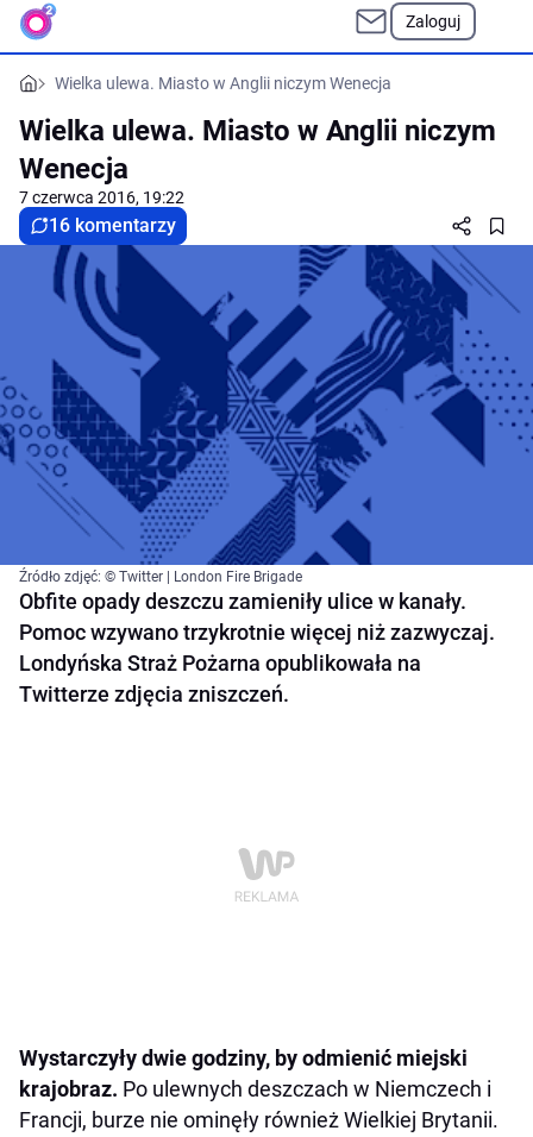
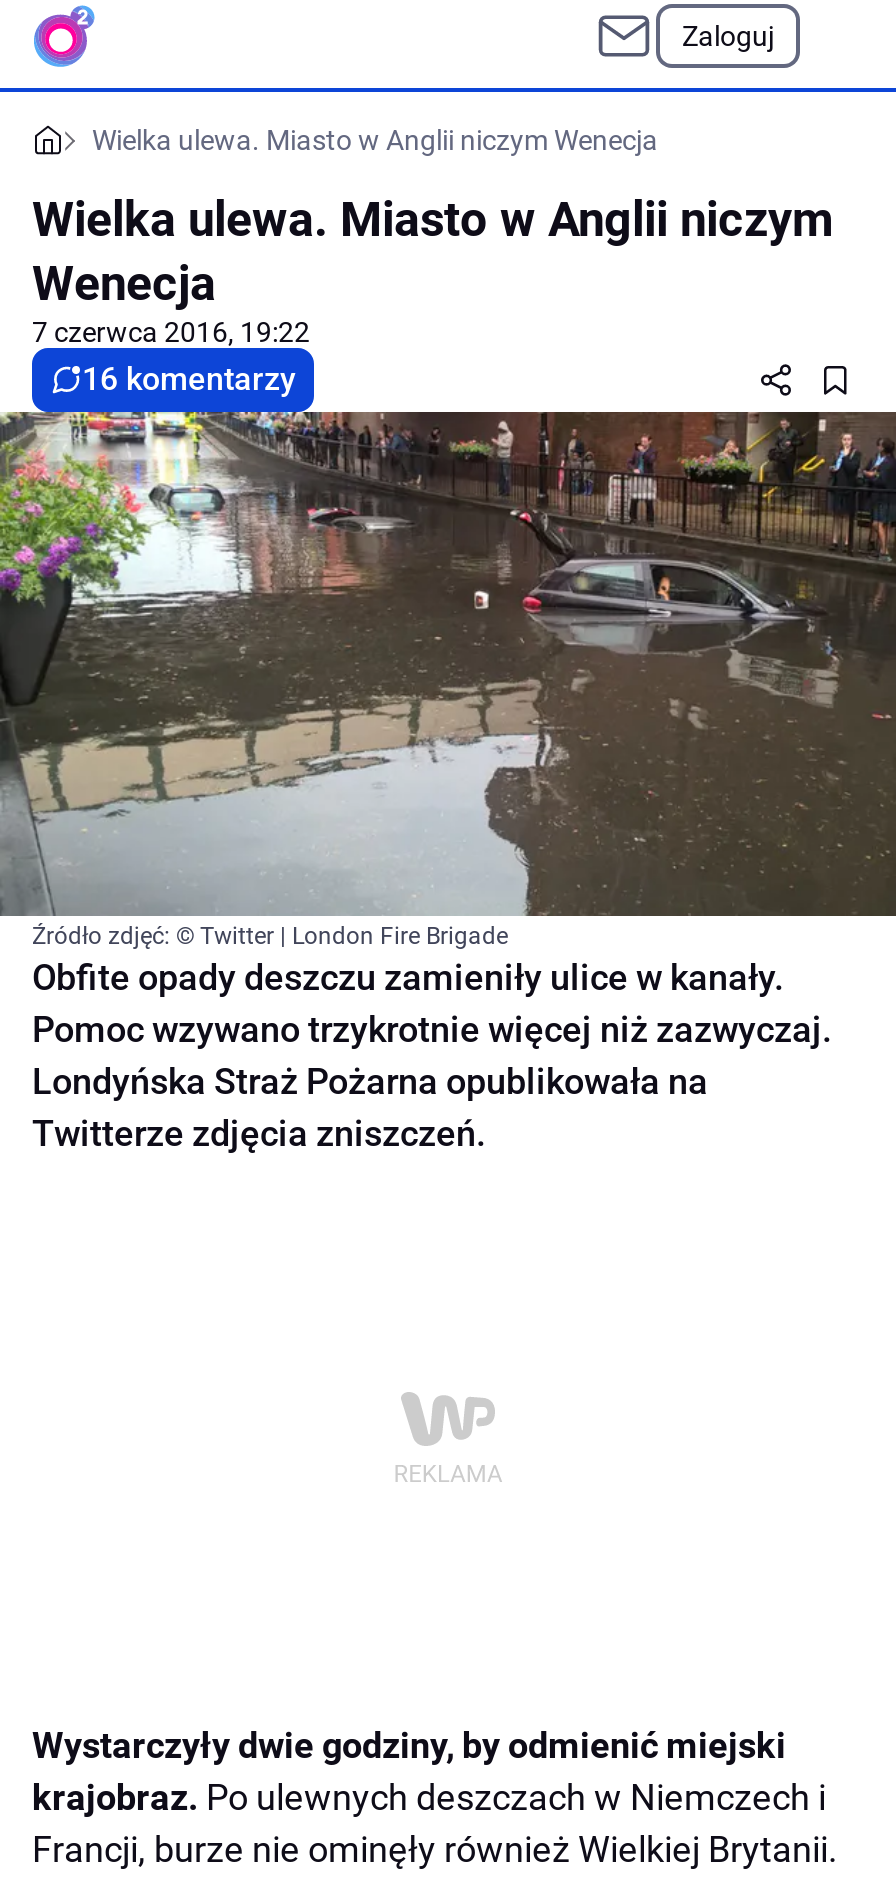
[4,244,529,566] [image] -> [6,410,890,918] [image]

